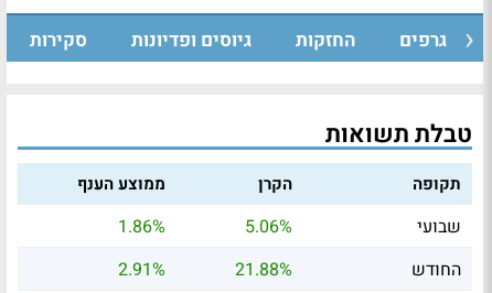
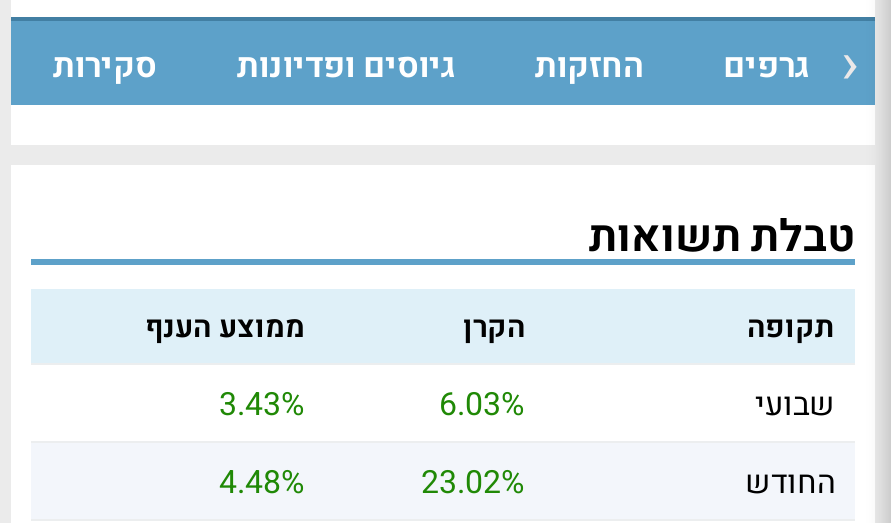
[118,214,165,240] 1.86% -> [219,382,305,430] 3.43%
[245,214,292,240] 5.06% -> [439,382,525,430] 6.03%
[118,257,165,283] 2.91% -> [219,460,305,508] 4.48%
[235,257,292,283] 21.88% -> [421,460,525,508] 23.02%

